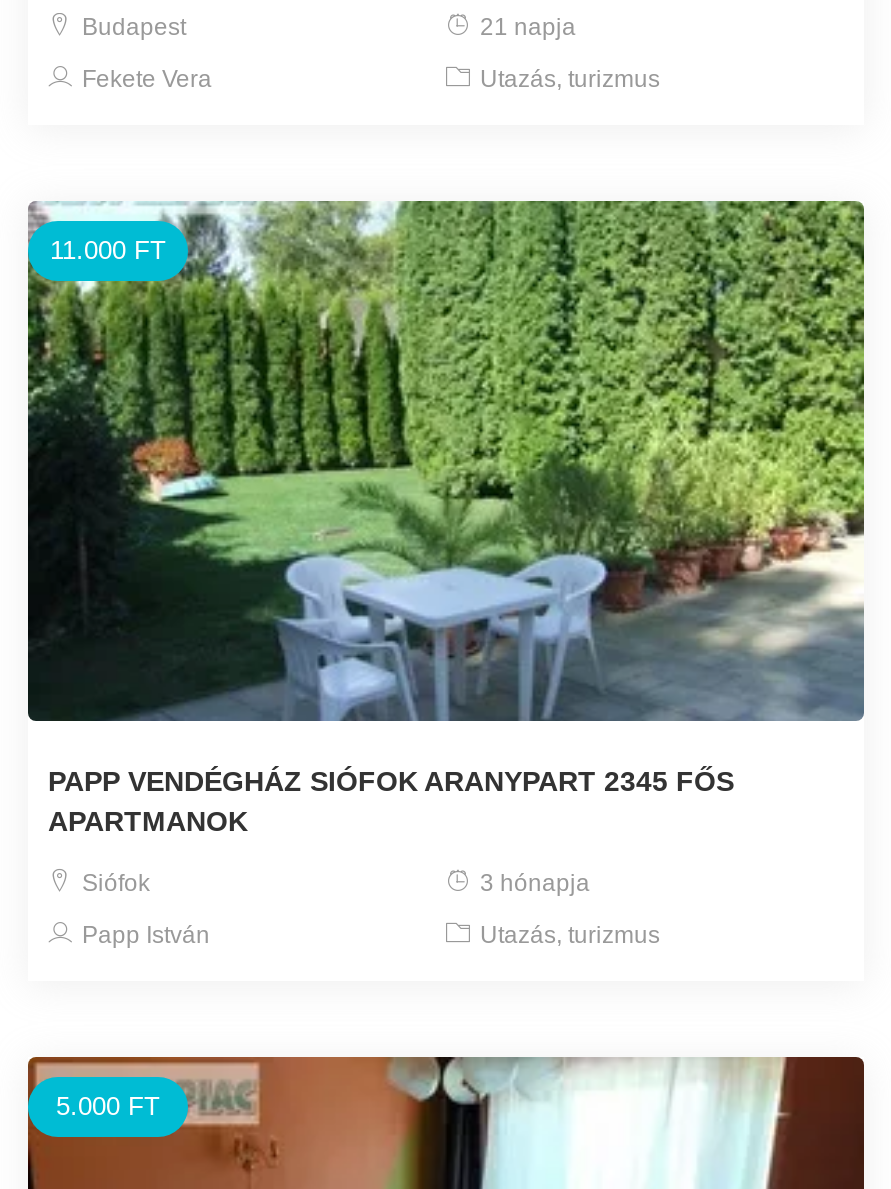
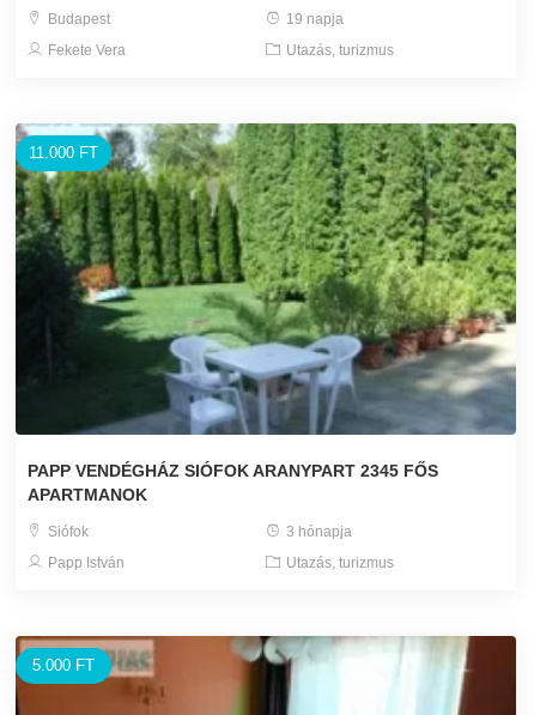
[474,13,576,41] 21 napja -> [283,11,344,28] 19 napja

